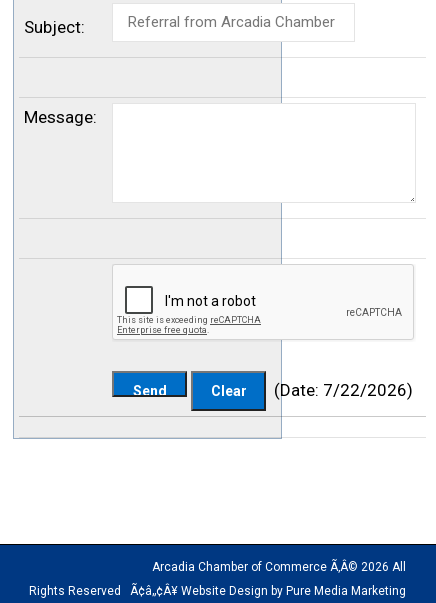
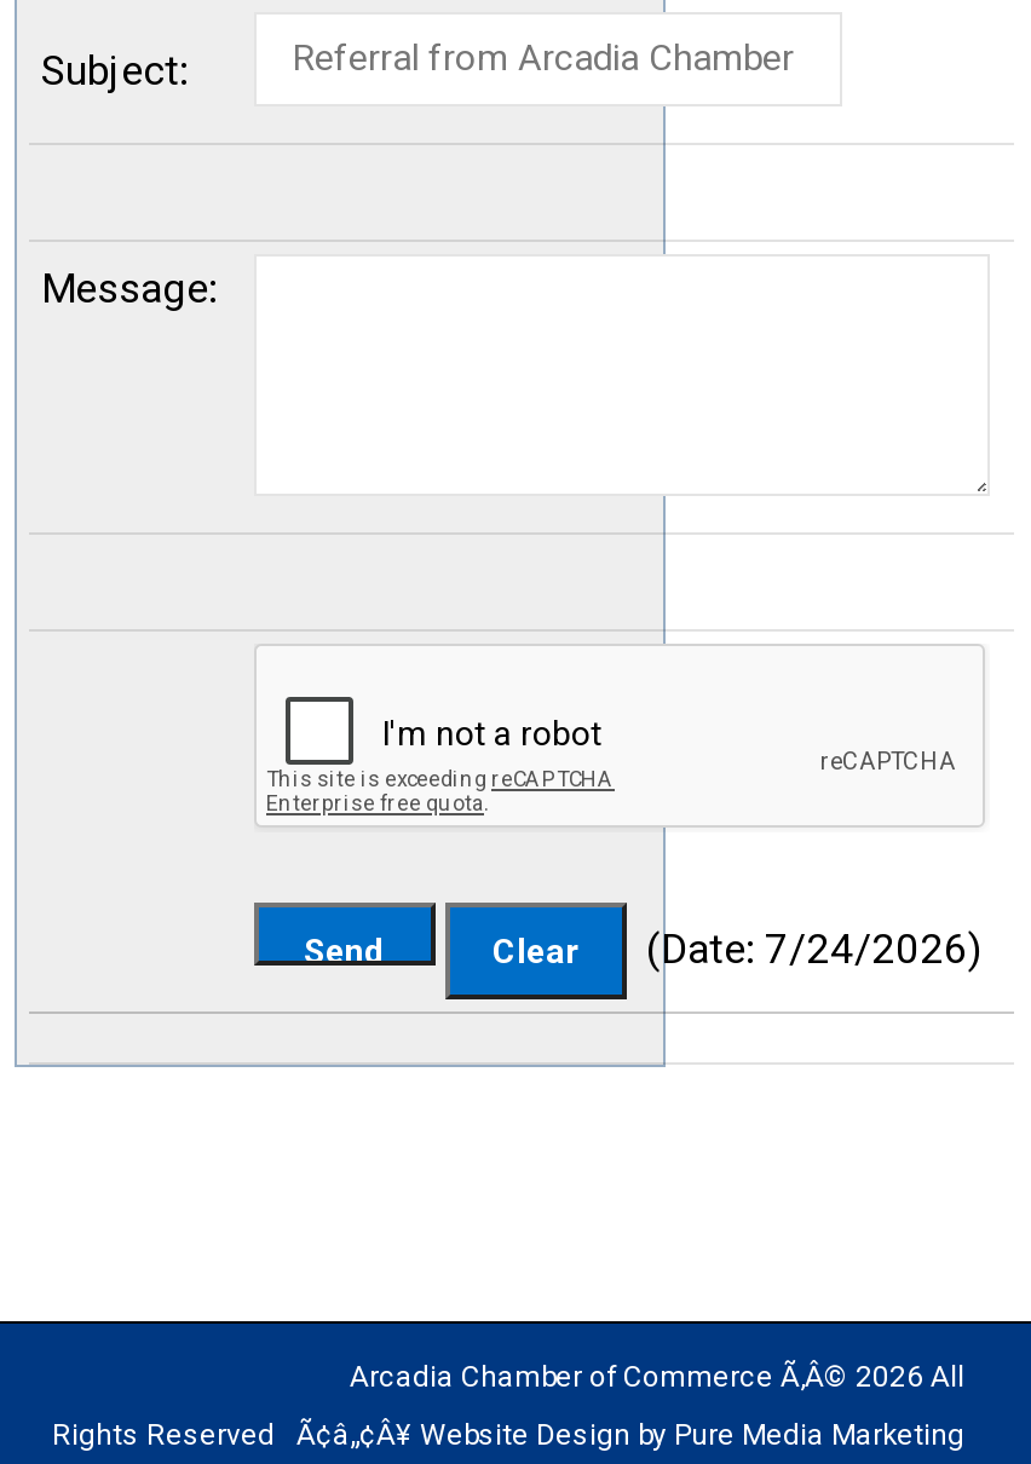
[266,380,413,400] (Date: 7/22/2026) -> [627,925,983,973] (Date: 7/24/2026)

